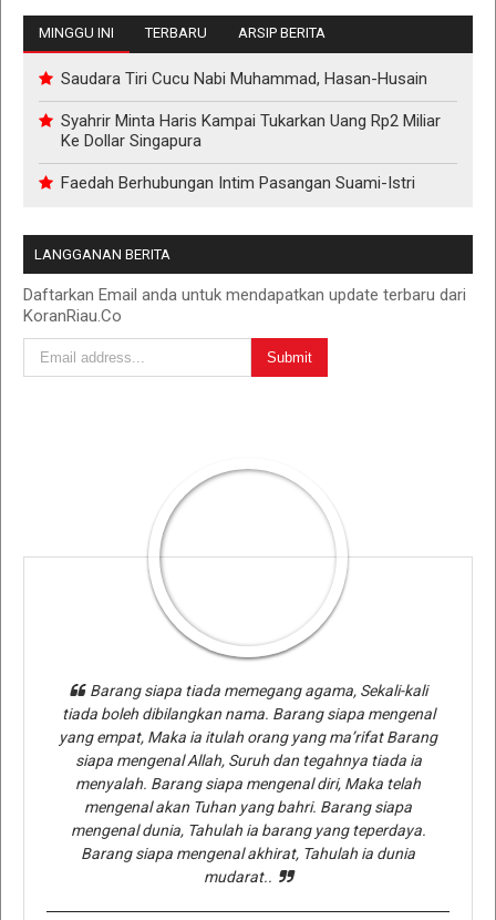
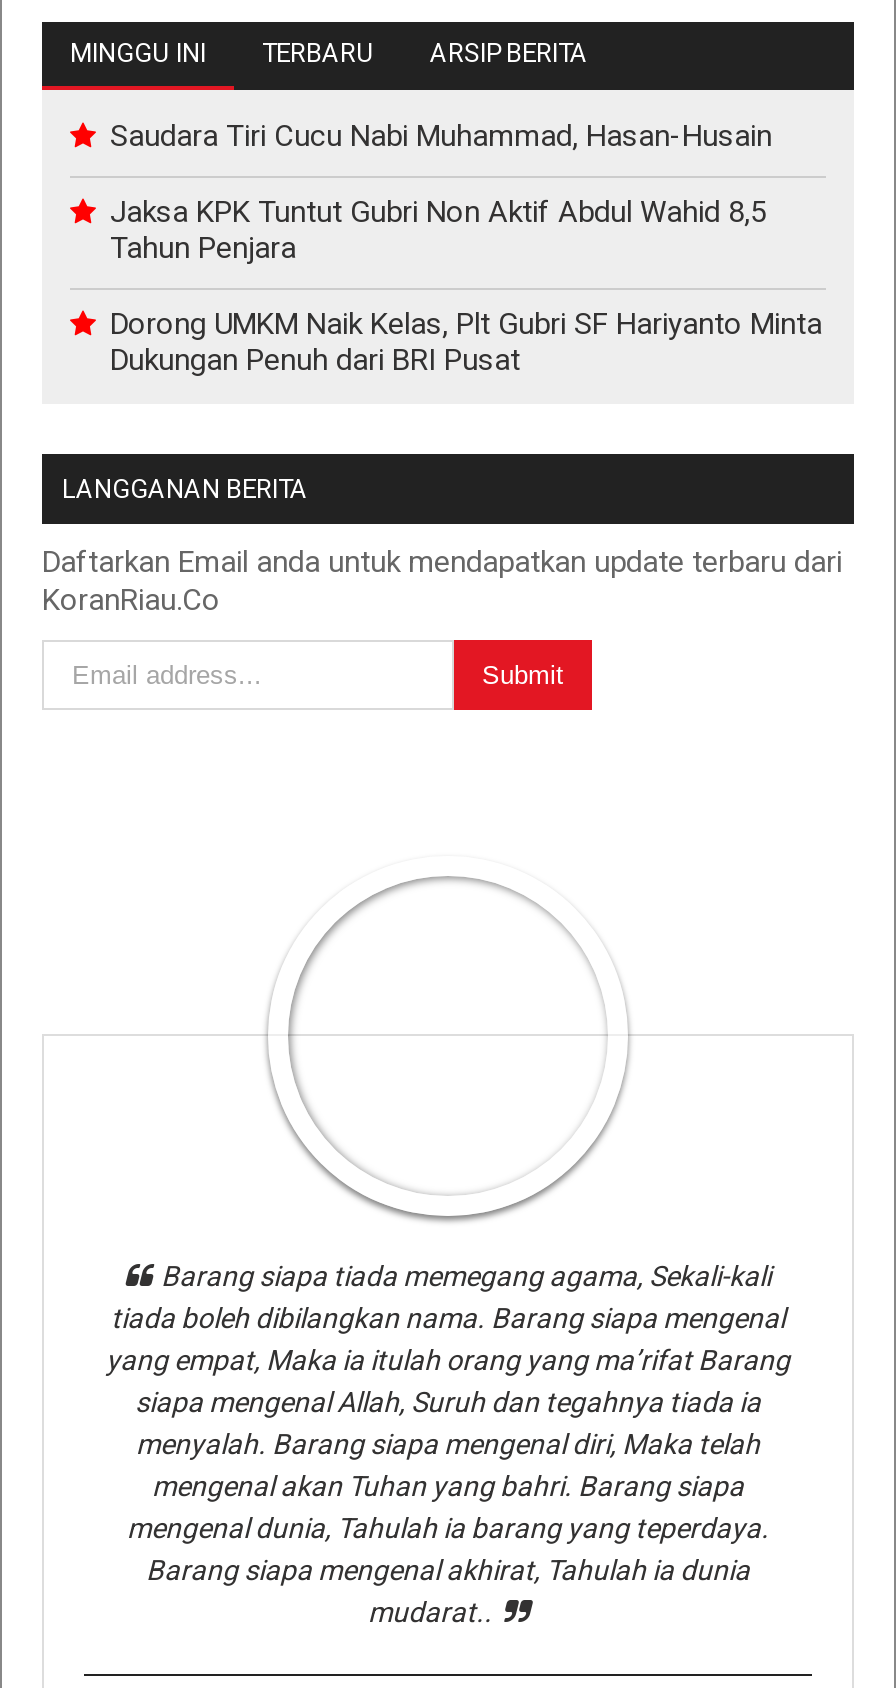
[61,111,441,151] Syahrir Minta Haris Kampai Tukarkan Uang Rp2 Miliar | Ke Dollar Singapura -> [110,194,766,266] Jaksa KPK Tuntut Gubri Non Aktif Abdul Wahid 8,5 | Tahun Penjara
[61,173,415,193] Faedah Berhubungan Intim Pasangan Suami-Istri -> [110,306,822,378] Dorong UMKM Naik Kelas, Plt Gubri SF Hariyanto Minta | Dukungan Penuh dari BRI Pusat

